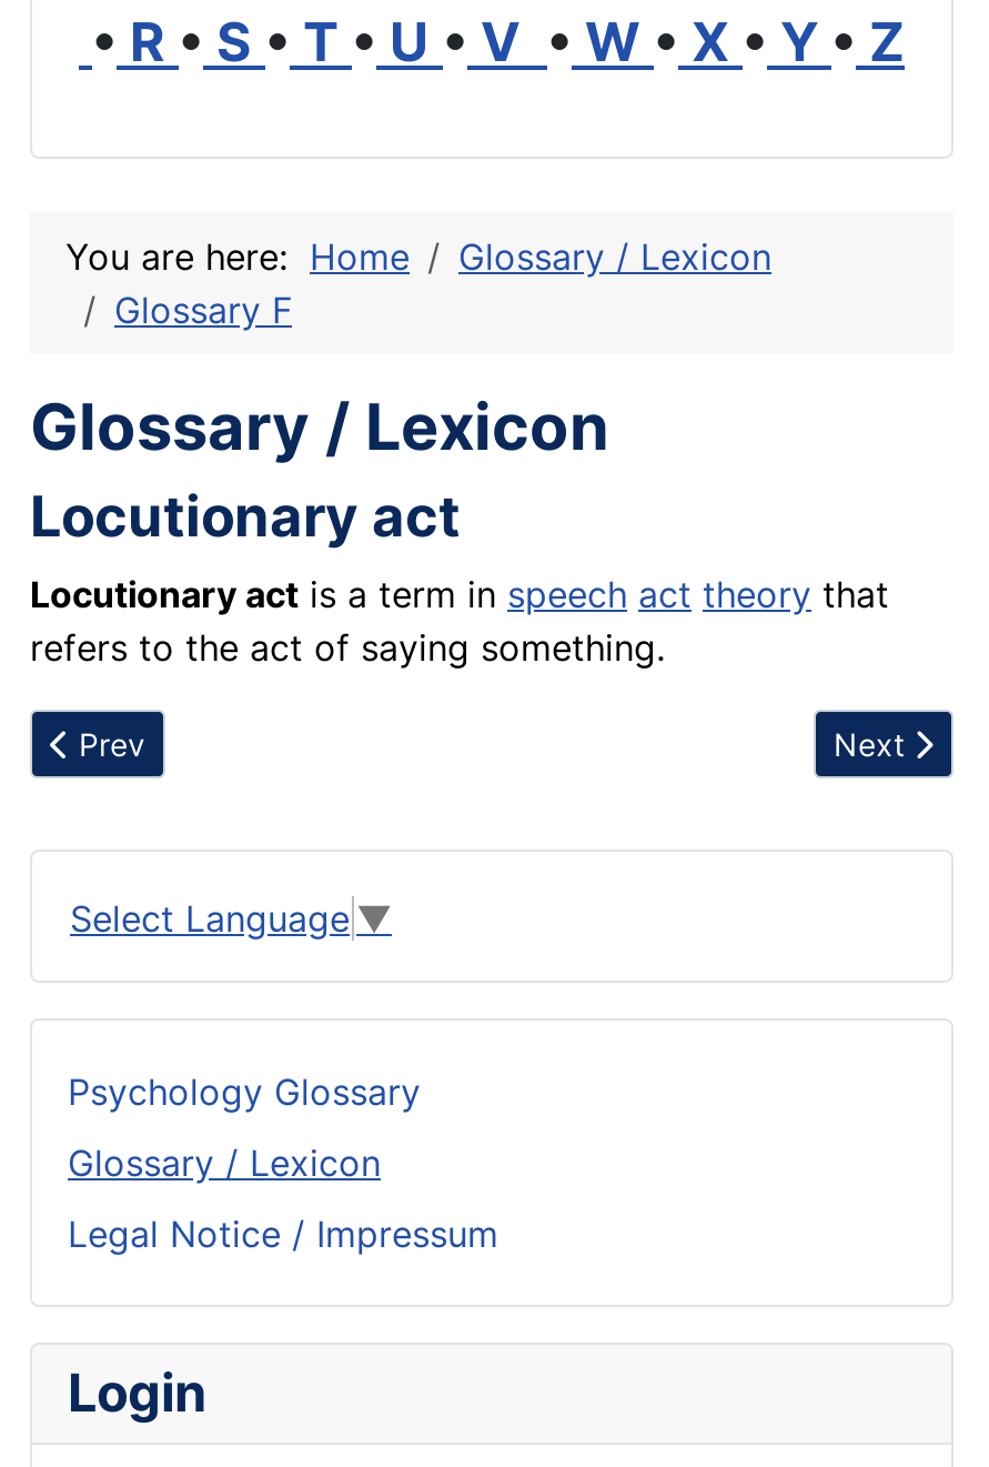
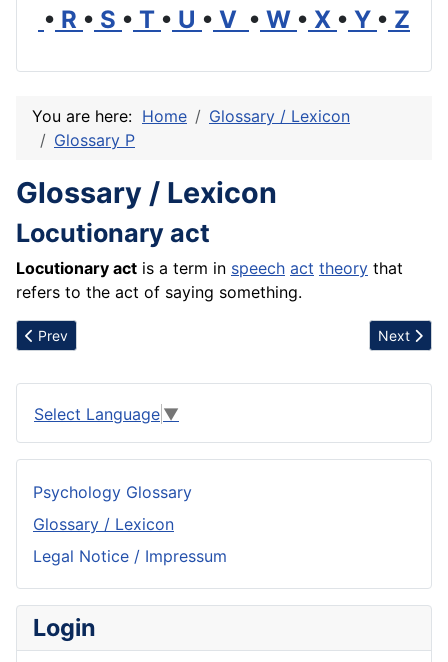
[114,288,292,332] Glossary F -> [54,130,135,150] Glossary P

